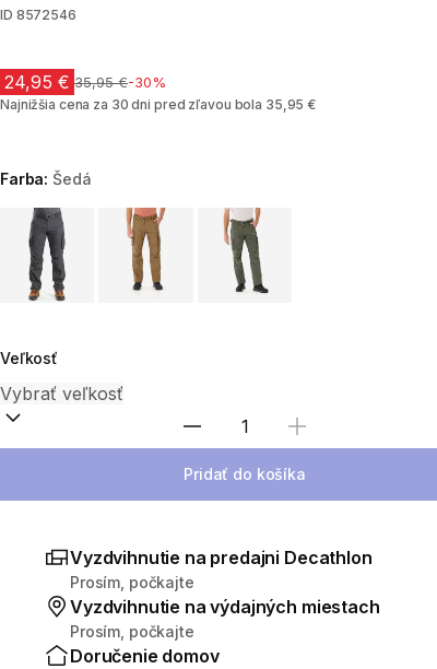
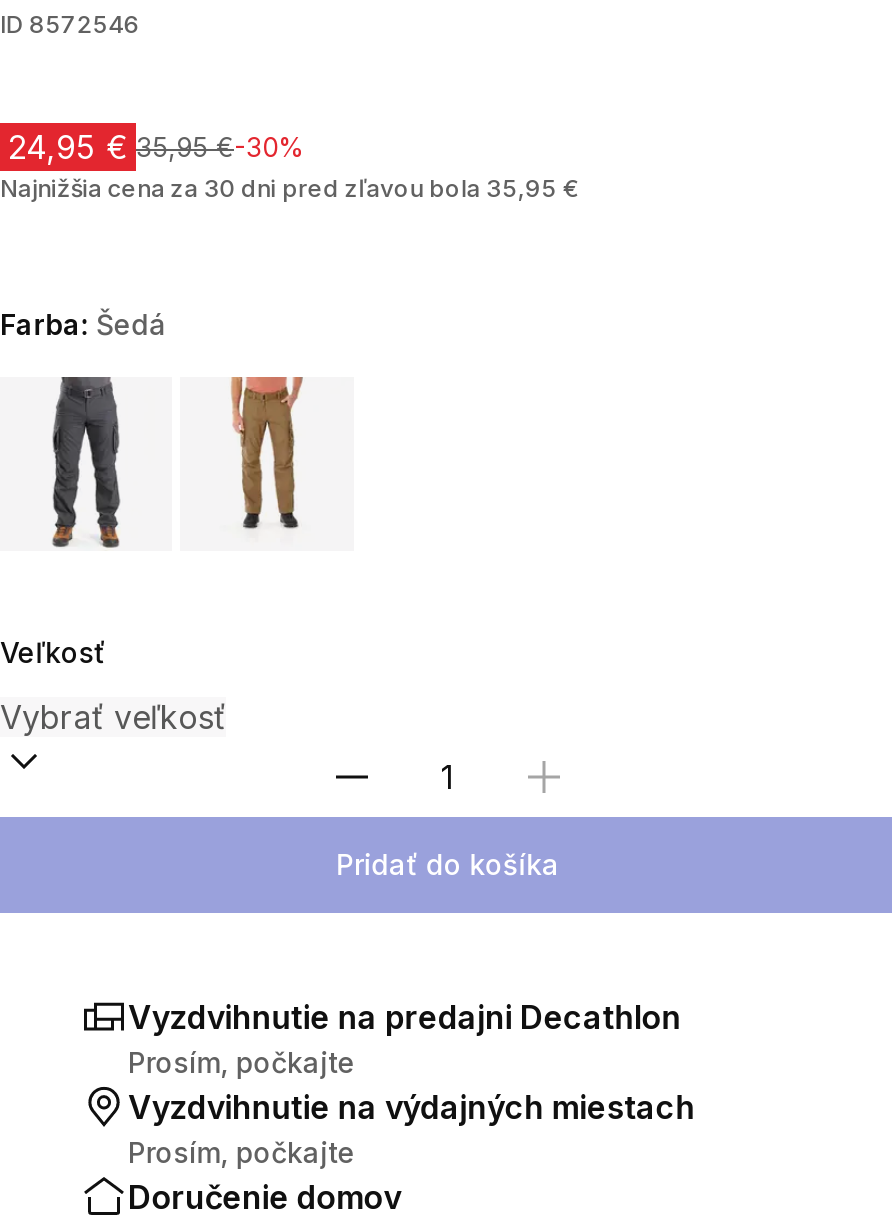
[222,207,270,295] [image] -> none

